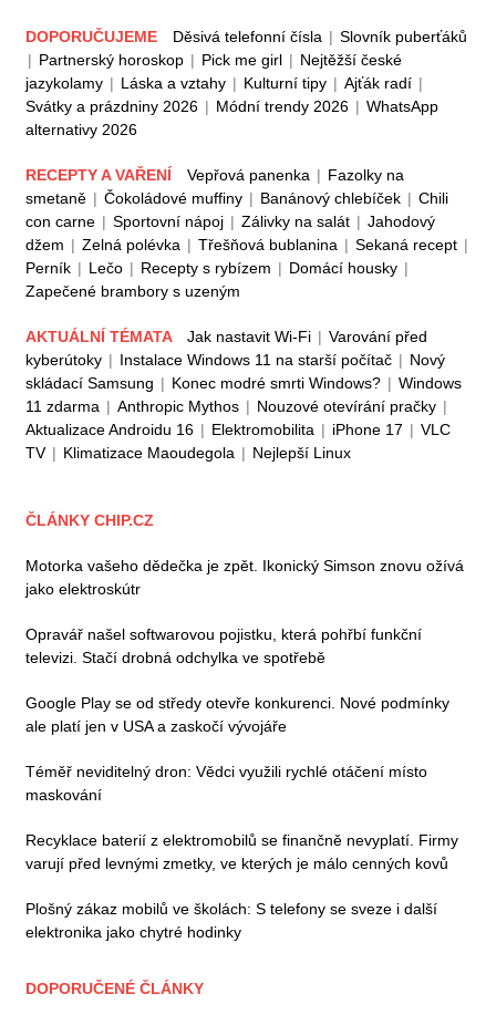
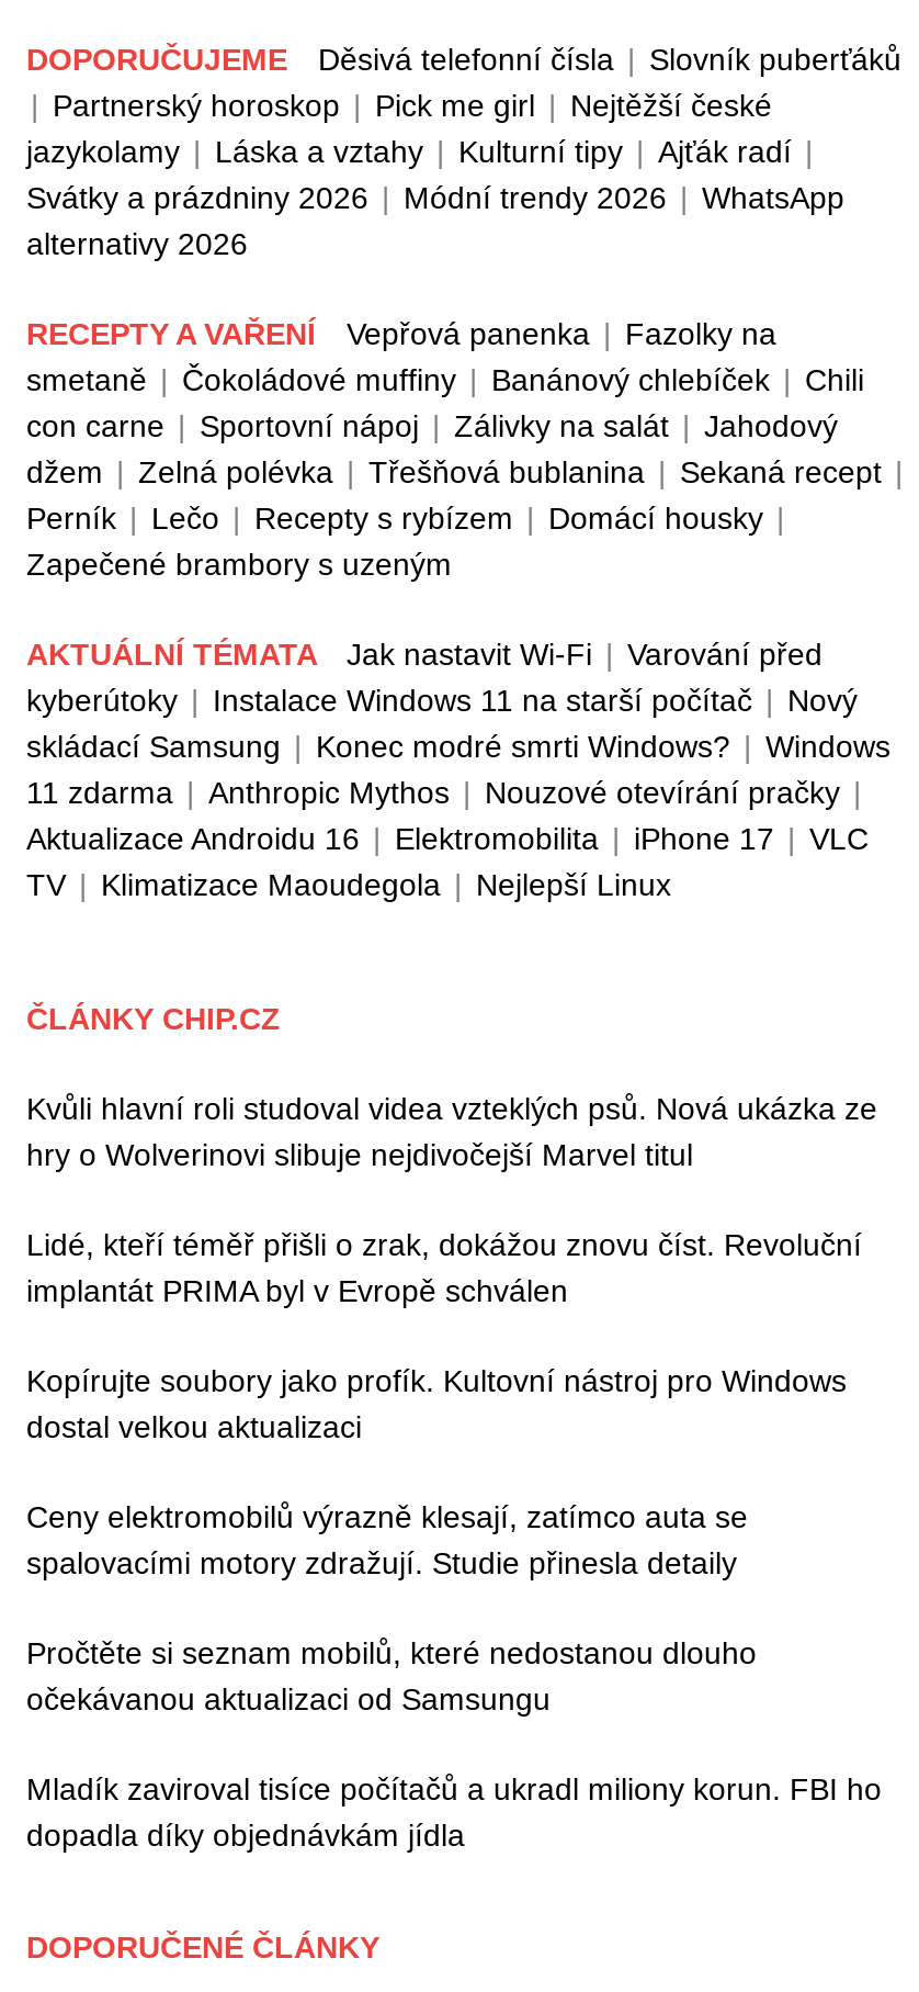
[25,557,464,598] Motorka vašeho dědečka je zpět. Ikonický Simson znovu ožívá | jako elektroskútr -> [26,1091,877,1173] Kvůli hlavní roli studoval videa vzteklých psů. Nová ukázka ze | hry o Wolverinovi slibuje nejdivočejší Marvel titul
[25,626,422,667] Opravář našel softwarovou pojistku, která pohřbí funkční | televizi. Stačí drobná odchylka ve spotřebě -> [26,1227,862,1309] Lidé, kteří téměř přišli o zrak, dokážou znovu číst. Revoluční | implantát PRIMA byl v Evropě schválen
[25,694,449,735] Google Play se od středy otevře konkurenci. Nové podmínky | ale platí jen v USA a zaskočí vývojáře -> [26,1364,847,1445] Kopírujte soubory jako profík. Kultovní nástroj pro Windows | dostal velkou aktualizaci
[25,763,427,804] Téměř neviditelný dron: Vědci využili rychlé otáčení místo | maskování -> [26,1500,748,1581] Ceny elektromobilů výrazně klesají, zatímco auta se | spalovacími motory zdražují. Studie přinesla detaily
[25,831,458,872] Recyklace baterií z elektromobilů se finančně nevyplatí. Firmy | varují před levnými zmetky, ve kterých je málo cenných kovů -> [26,1636,757,1717] Pročtěte si seznam mobilů, které nedostanou dlouho | očekávanou aktualizaci od Samsungu
[25,900,437,941] Plošný zákaz mobilů ve školách: S telefony se sveze i další | elektronika jako chytré hodinky -> [26,1772,882,1853] Mladík zaviroval tisíce počítačů a ukradl miliony korun. FBI ho | dopadla díky objednávkám jídla

